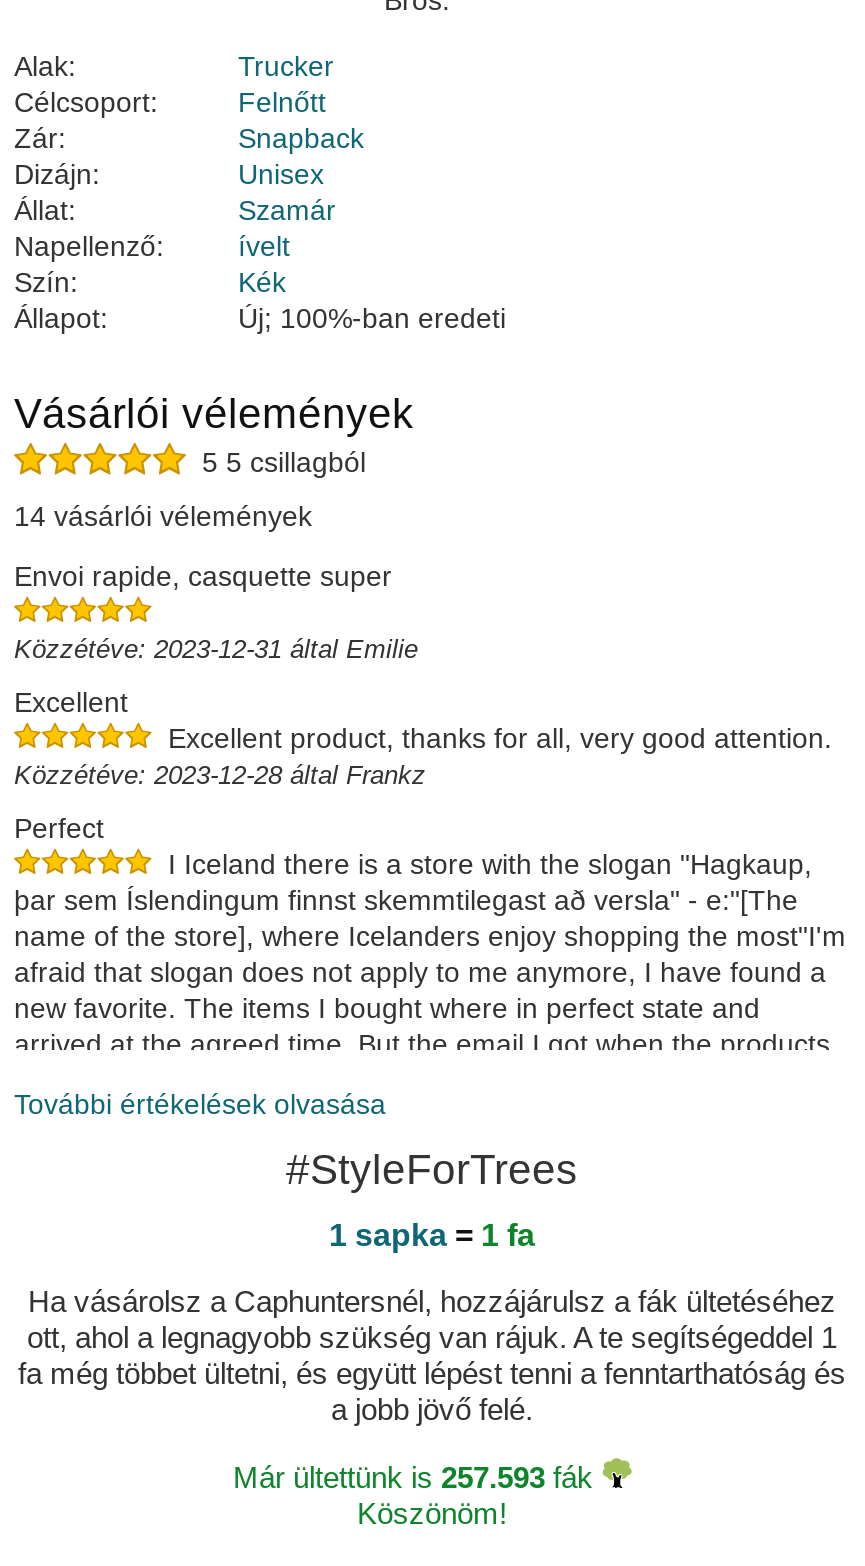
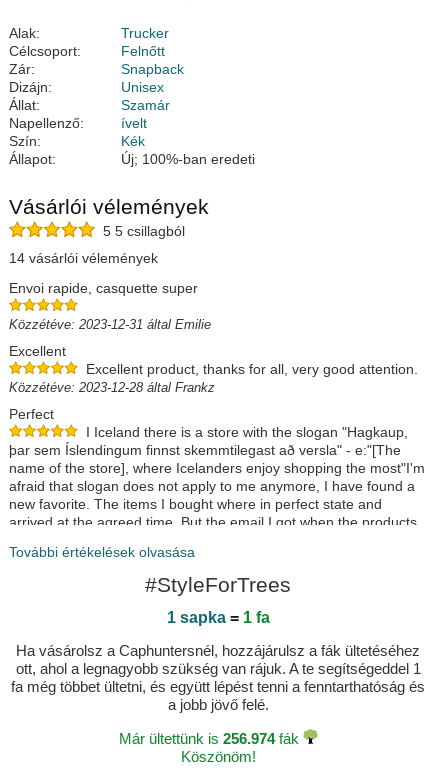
[233,1461,601,1495] Már ültettünk is 257.593 fák -> [118,730,302,747] Már ültettünk is 256.974 fák

